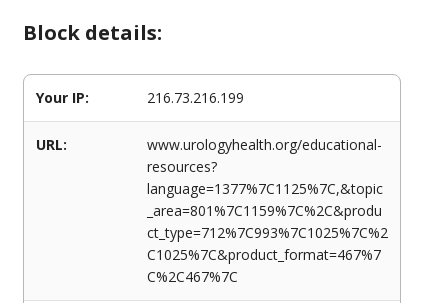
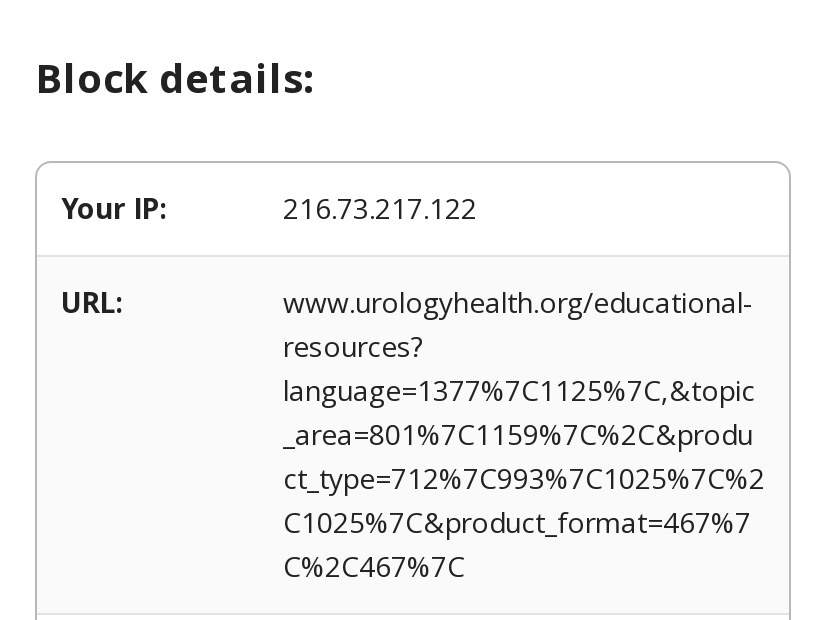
[147,88,244,107] 216.73.216.199 -> [283,189,477,227] 216.73.217.122

